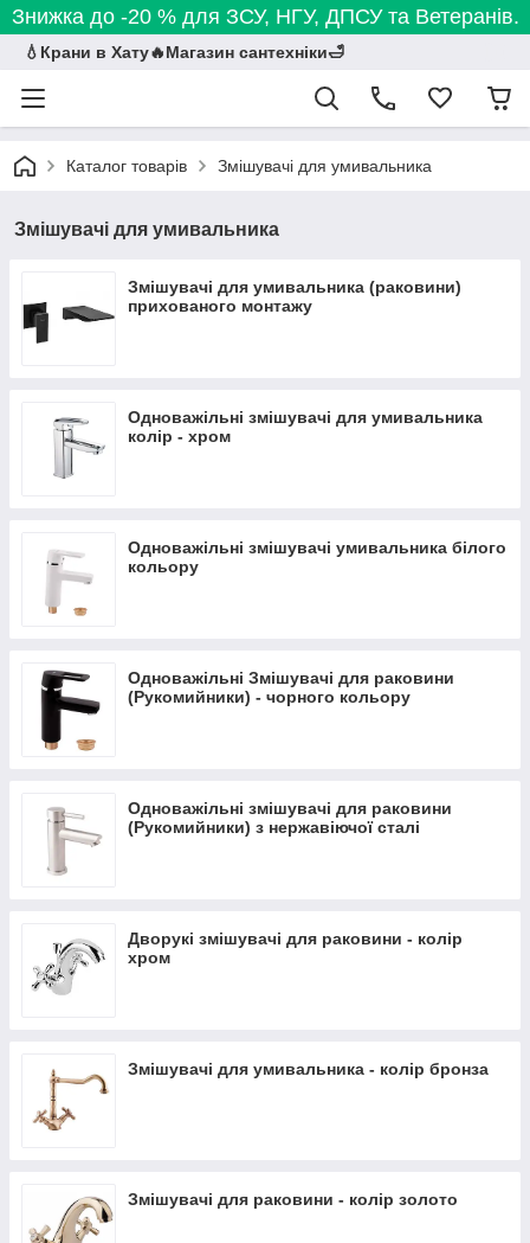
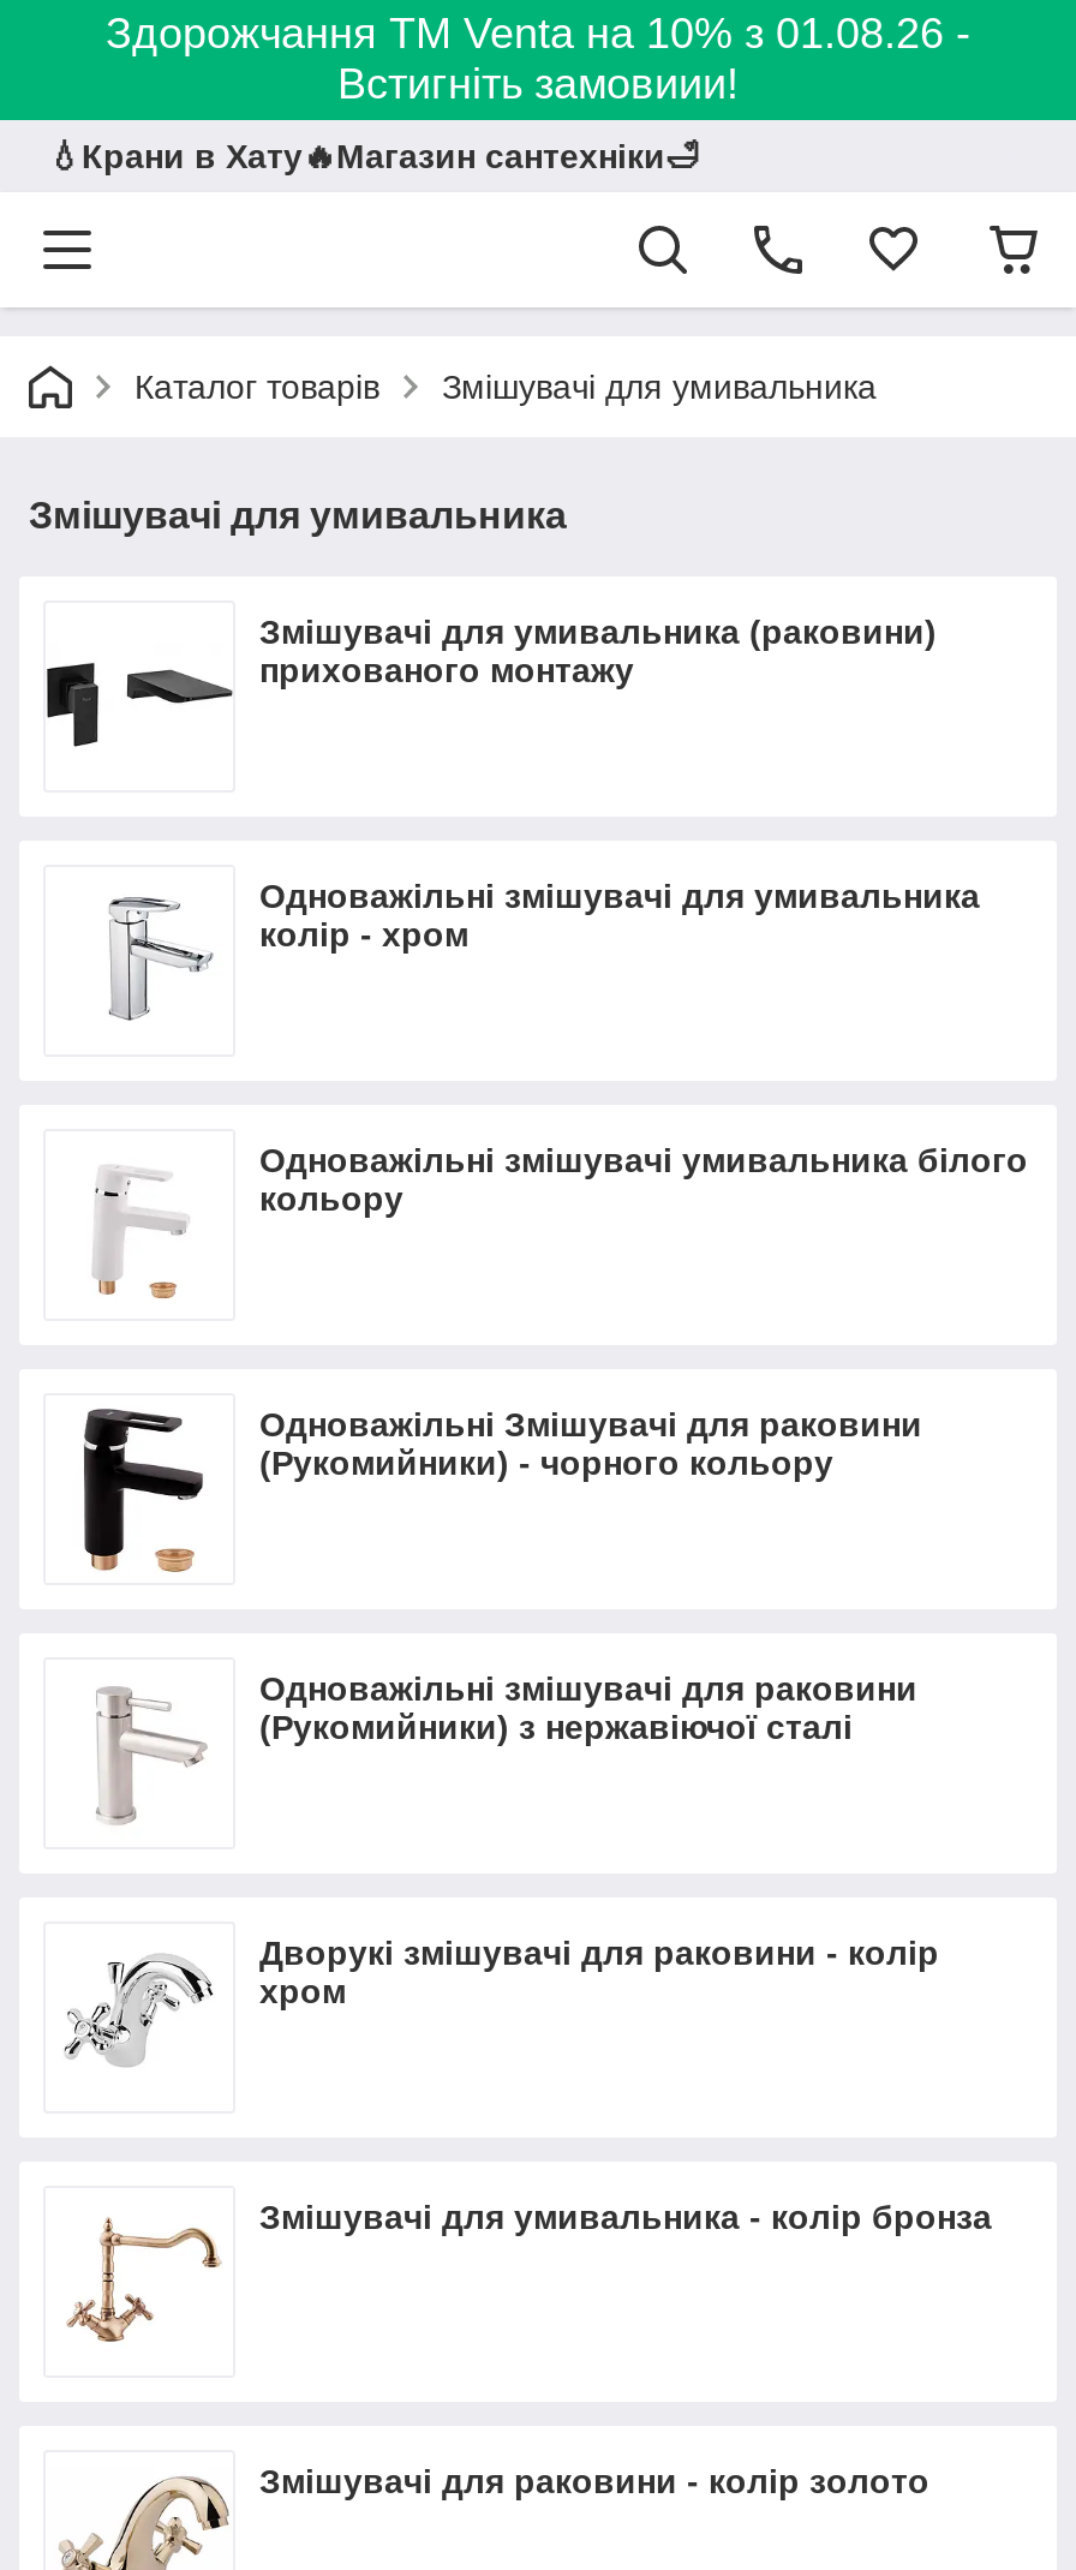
[11,5,519,28] Знижка до -20 % для ЗСУ, НГУ, ДПСУ та Ветеранів. -> [106,10,970,108] Здорожчання ТМ Venta на 10% з 01.08.26 - | Встигніть замовиии!

